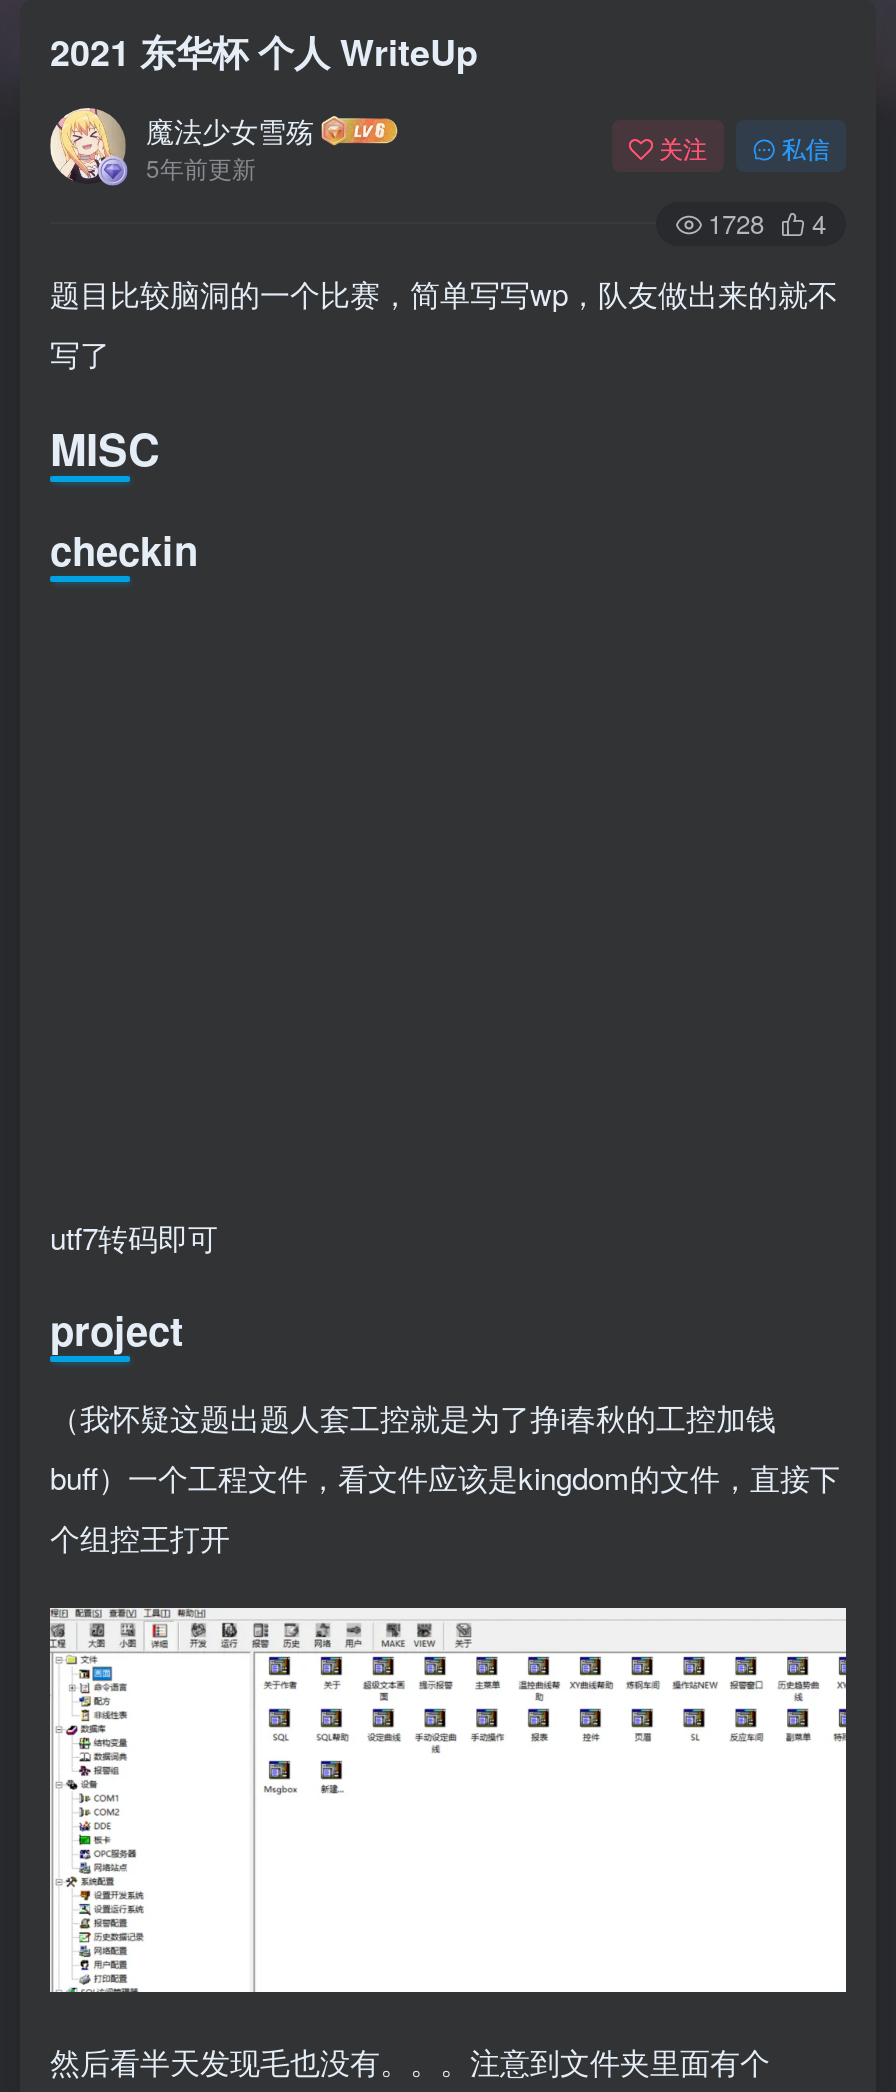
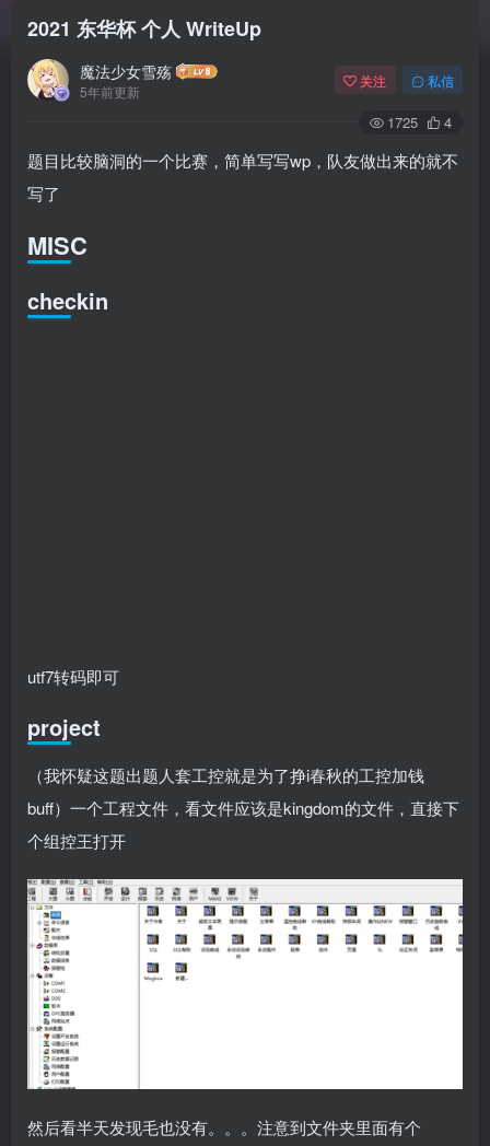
[708,205,826,243] 1728 4 -> [387,112,452,133] 1725 4

